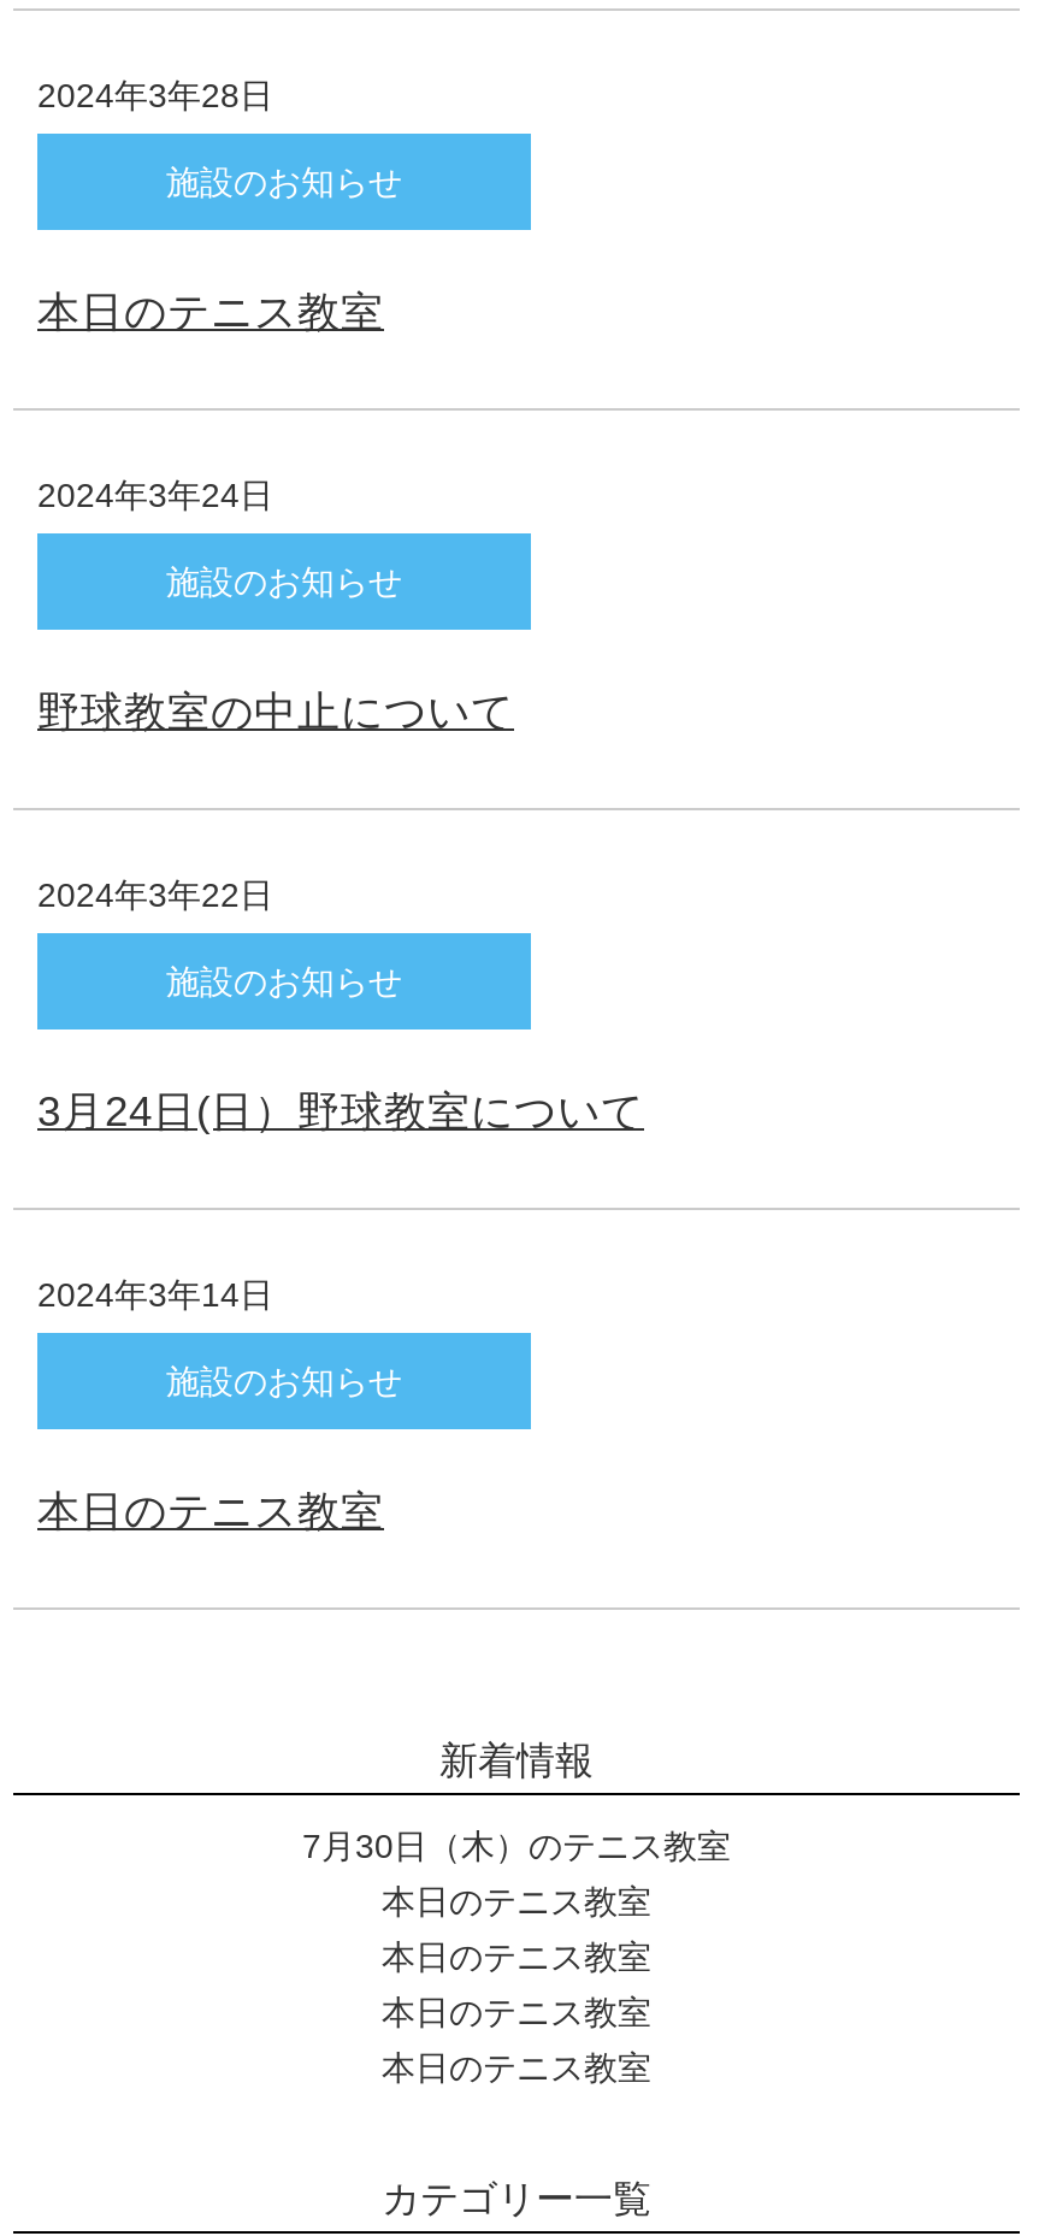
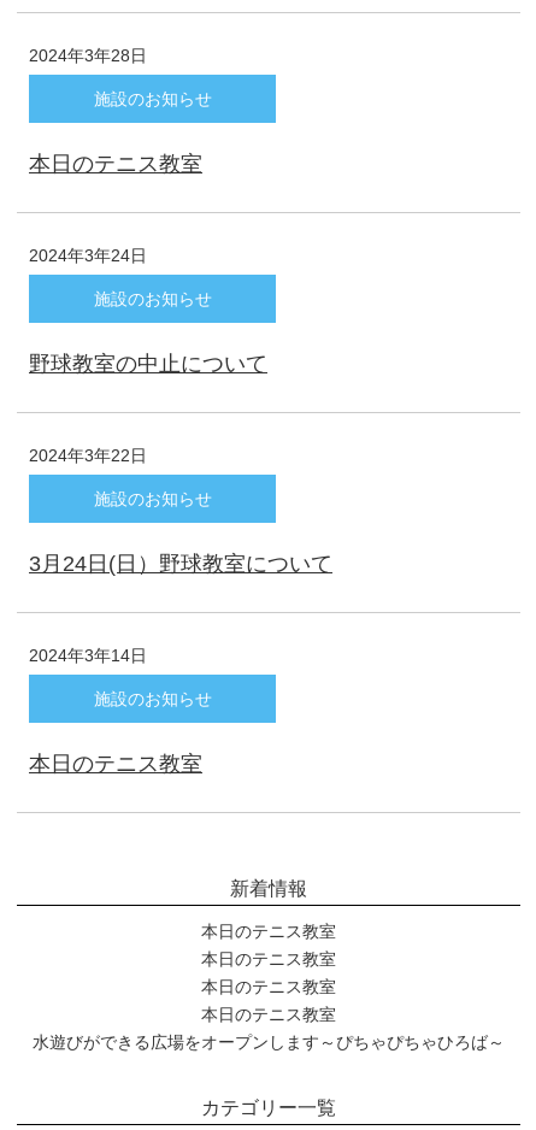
[302,1827,731,1865] 7月30日（木）のテニス教室 -> none
moved [382,1882,651,2087] -> [201,922,336,1024]: 本日のテニス教室 | 本日のテニス教室 | 本日のテニス教室 | 本日のテニス教室
none -> [33,1032,505,1052] 水遊びができる広場をオープンします～ぴちゃぴちゃひろば～

